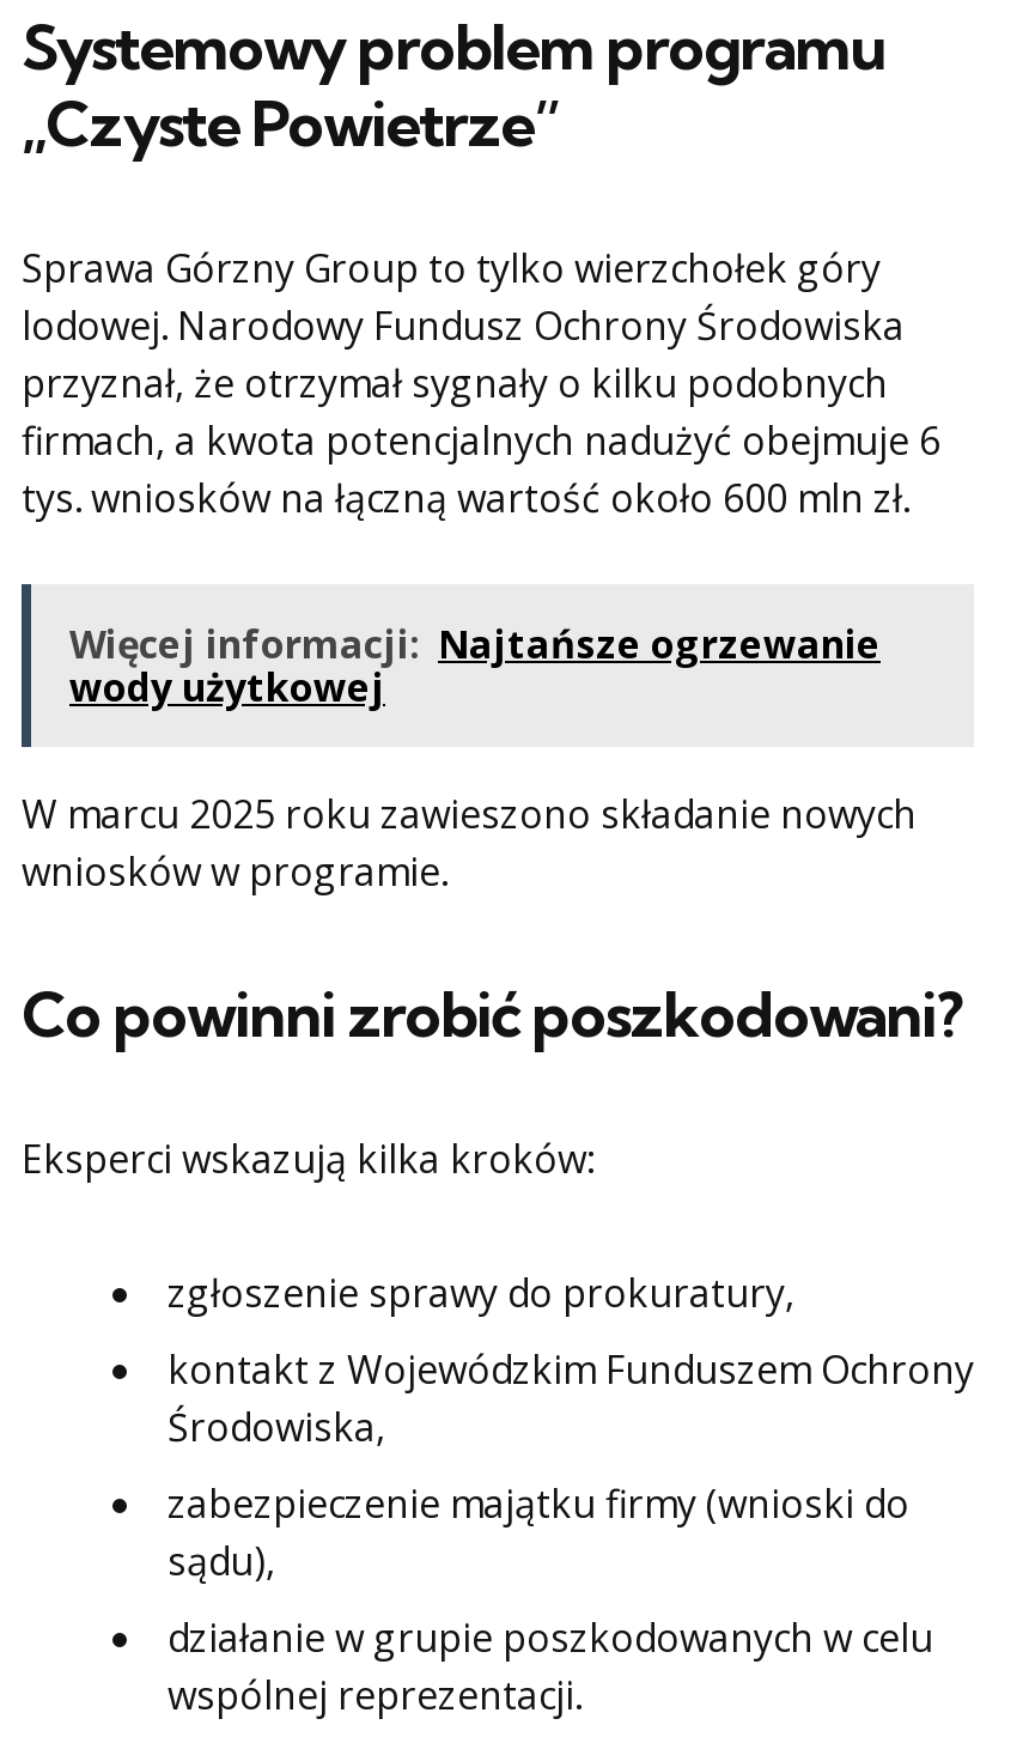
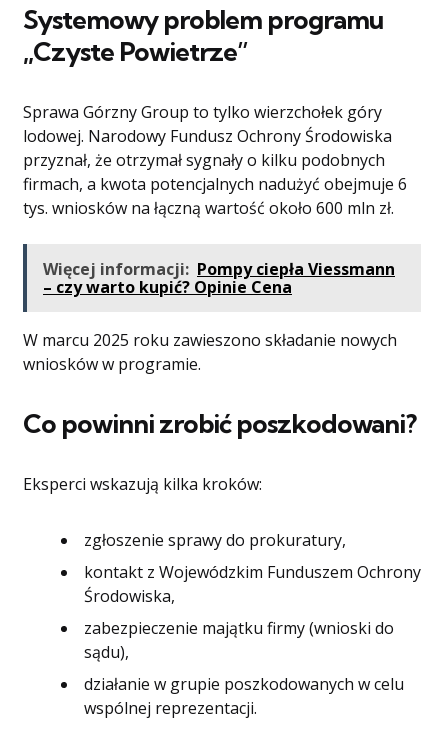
[69,618,881,714] Więcej informacji: Najtańsze ogrzewanie | wody użytkowej -> [43,258,395,298] Więcej informacji: Pompy ciepła Viessmann | – czy warto kupić? Opinie Cena

